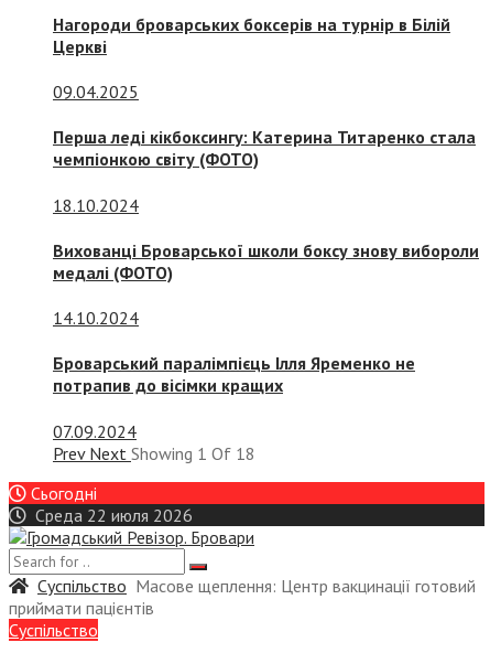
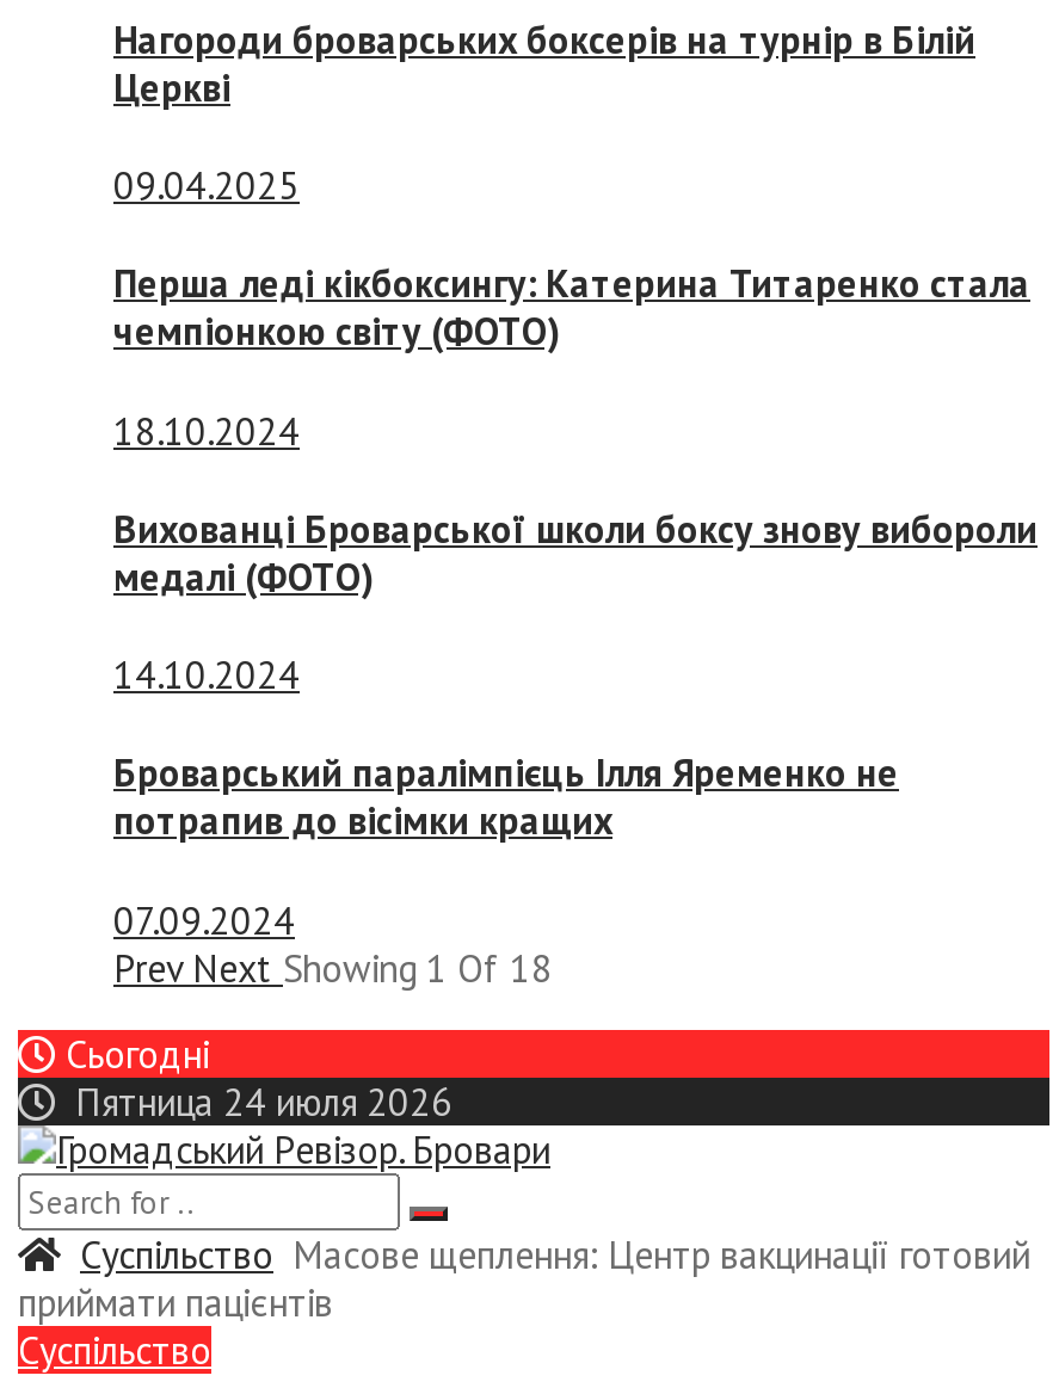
[26,504,193,526] Среда 22 июля 2026 -> [56,1077,452,1125] Пятница 24 июля 2026

